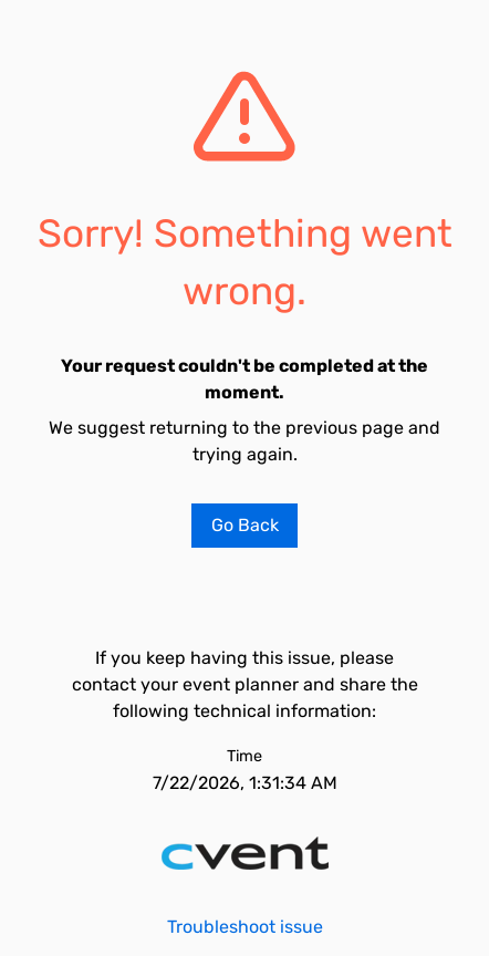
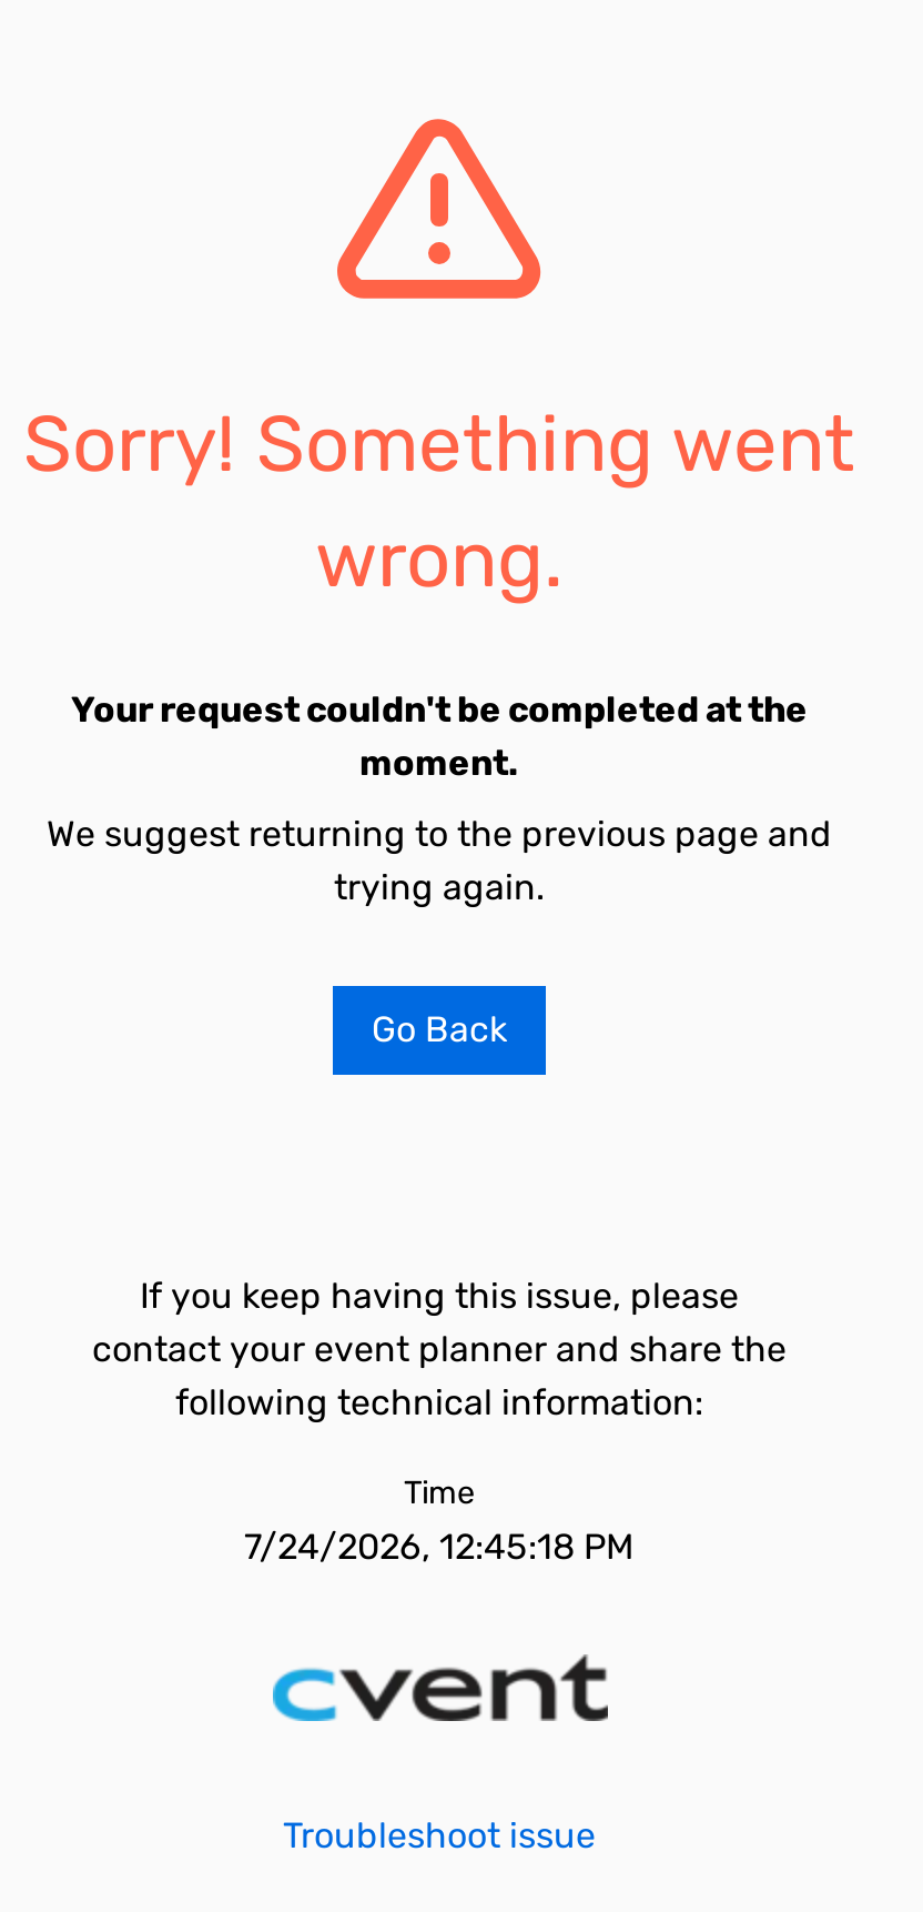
[152,772,337,793] 7/22/2026, 1:31:34 AM -> [244,1526,635,1568] 7/24/2026, 12:45:18 PM

